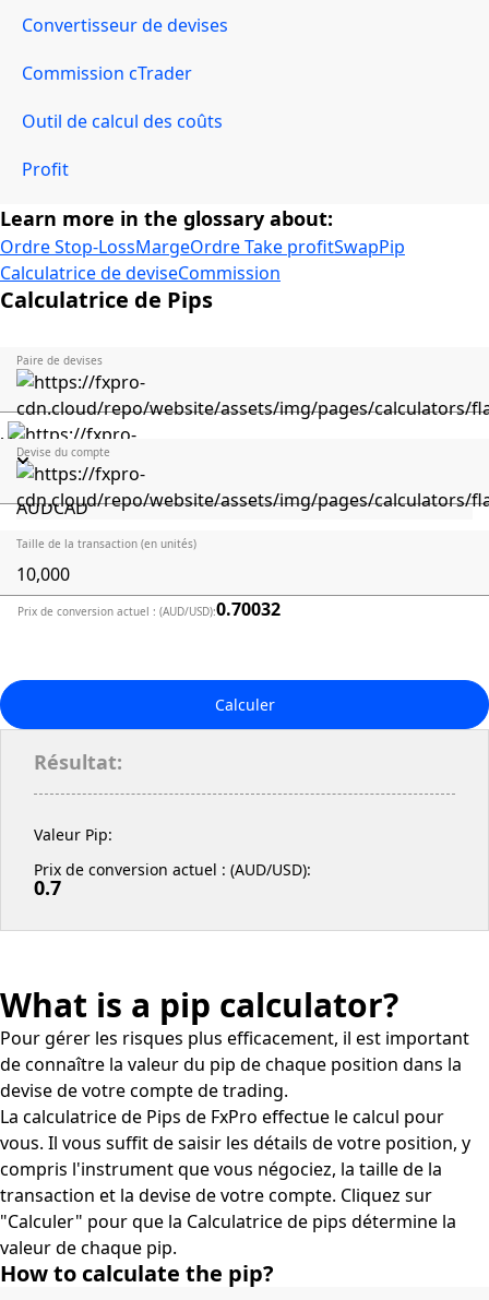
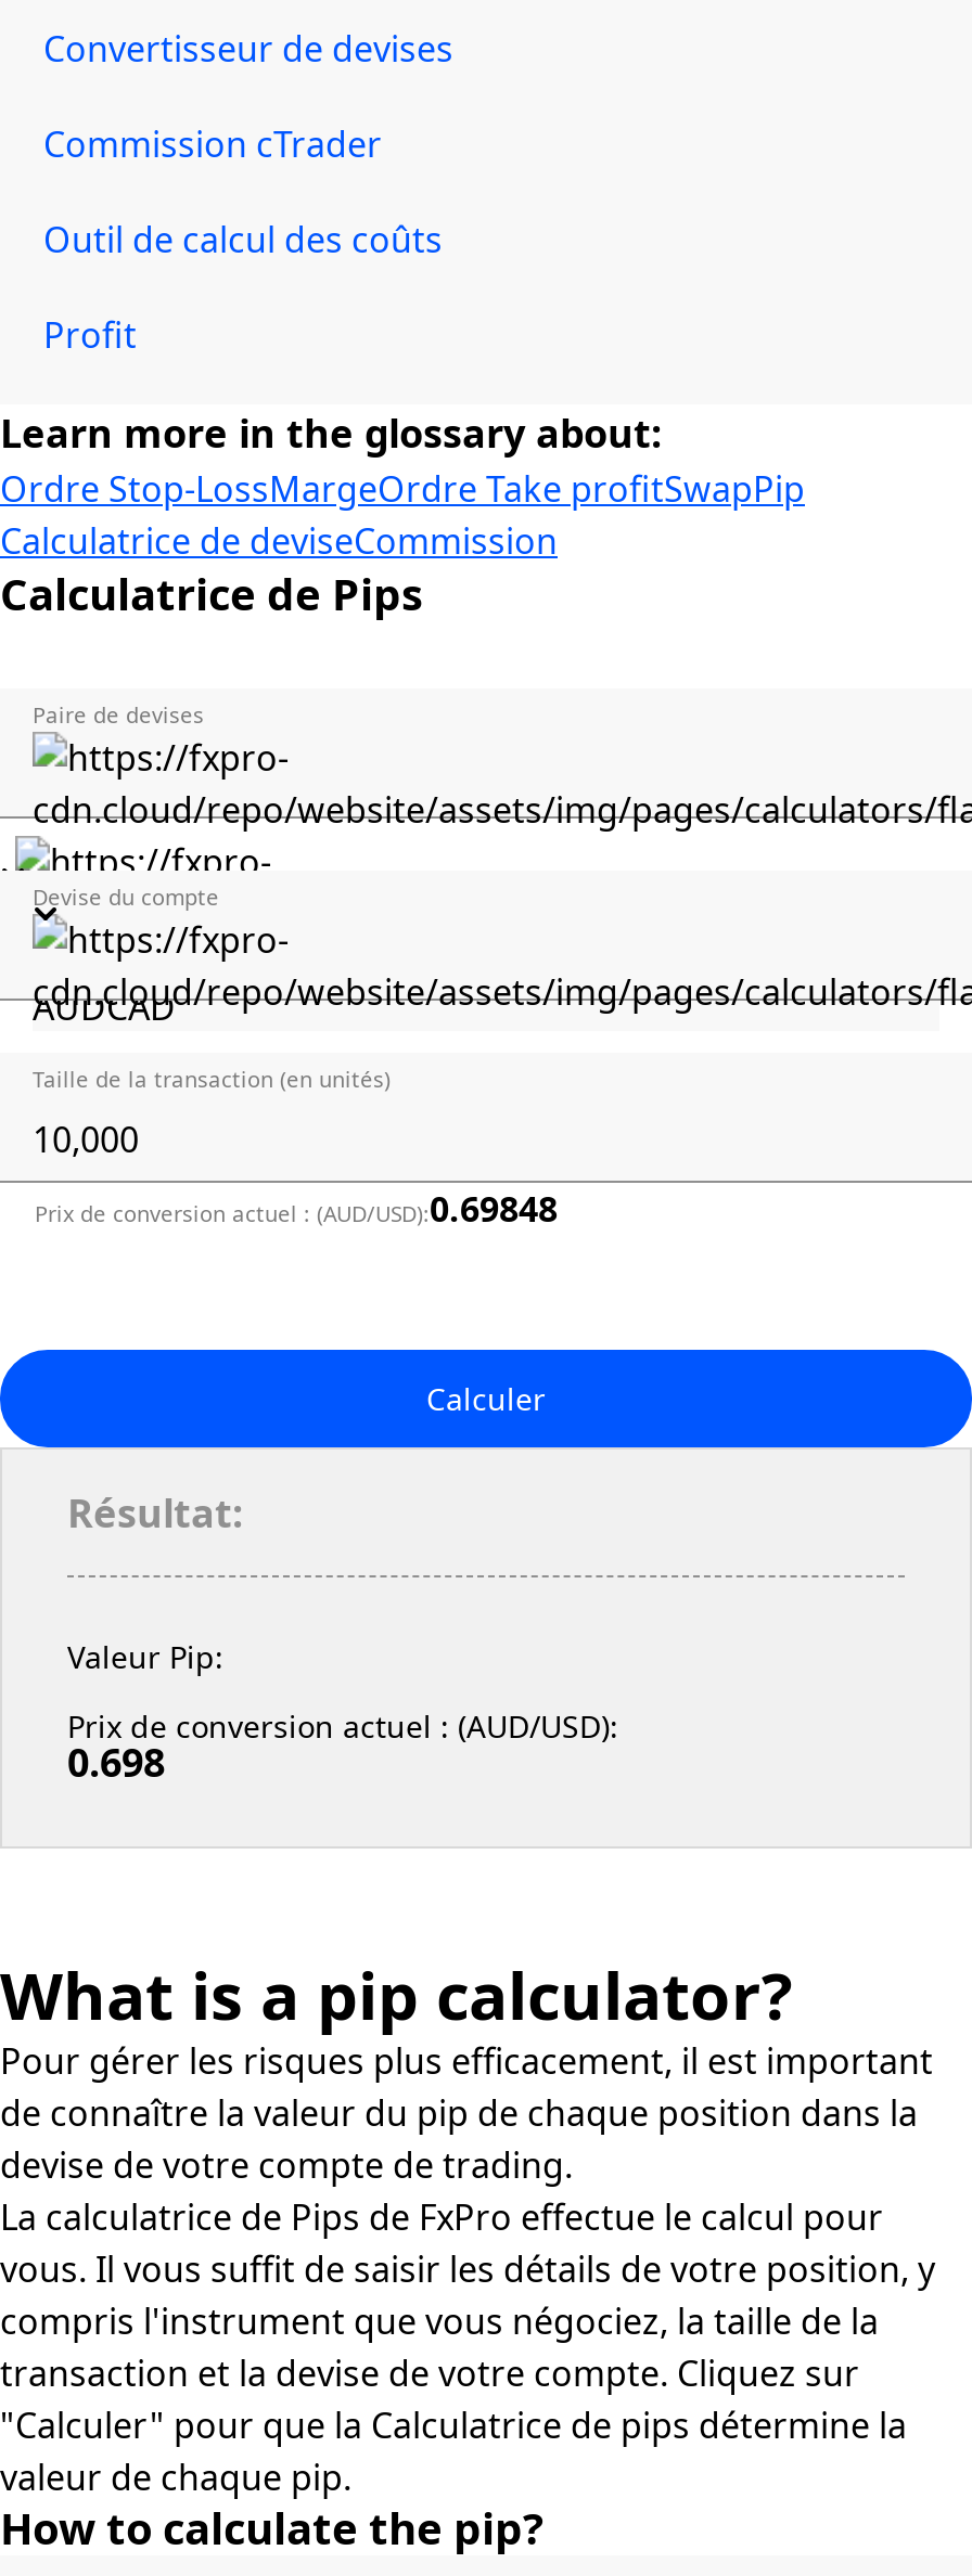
[17,597,281,621] Prix de conversion actuel : (AUD/USD):0.70032 -> [35,1185,558,1233] Prix de conversion actuel : (AUD/USD):0.69848
[34,874,61,901] 0.7 -> [67,1736,165,1788] 0.698

